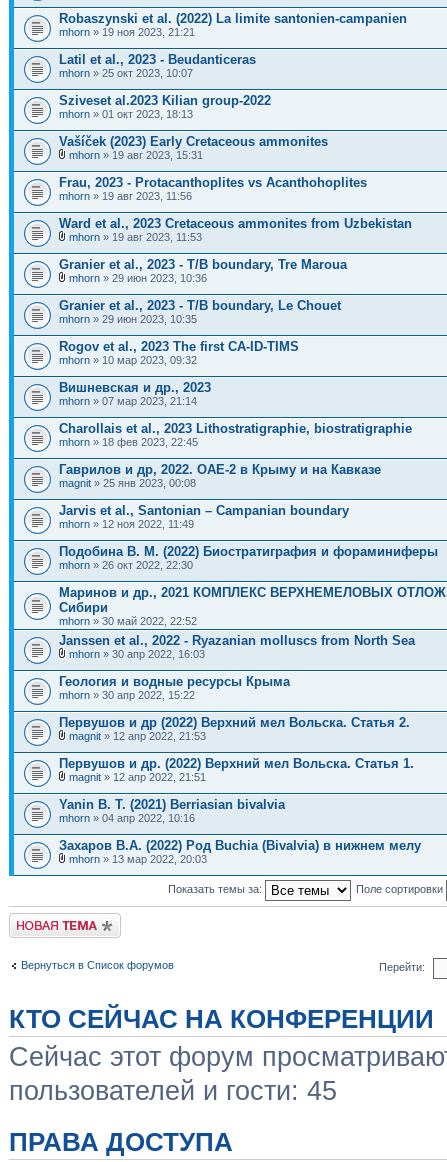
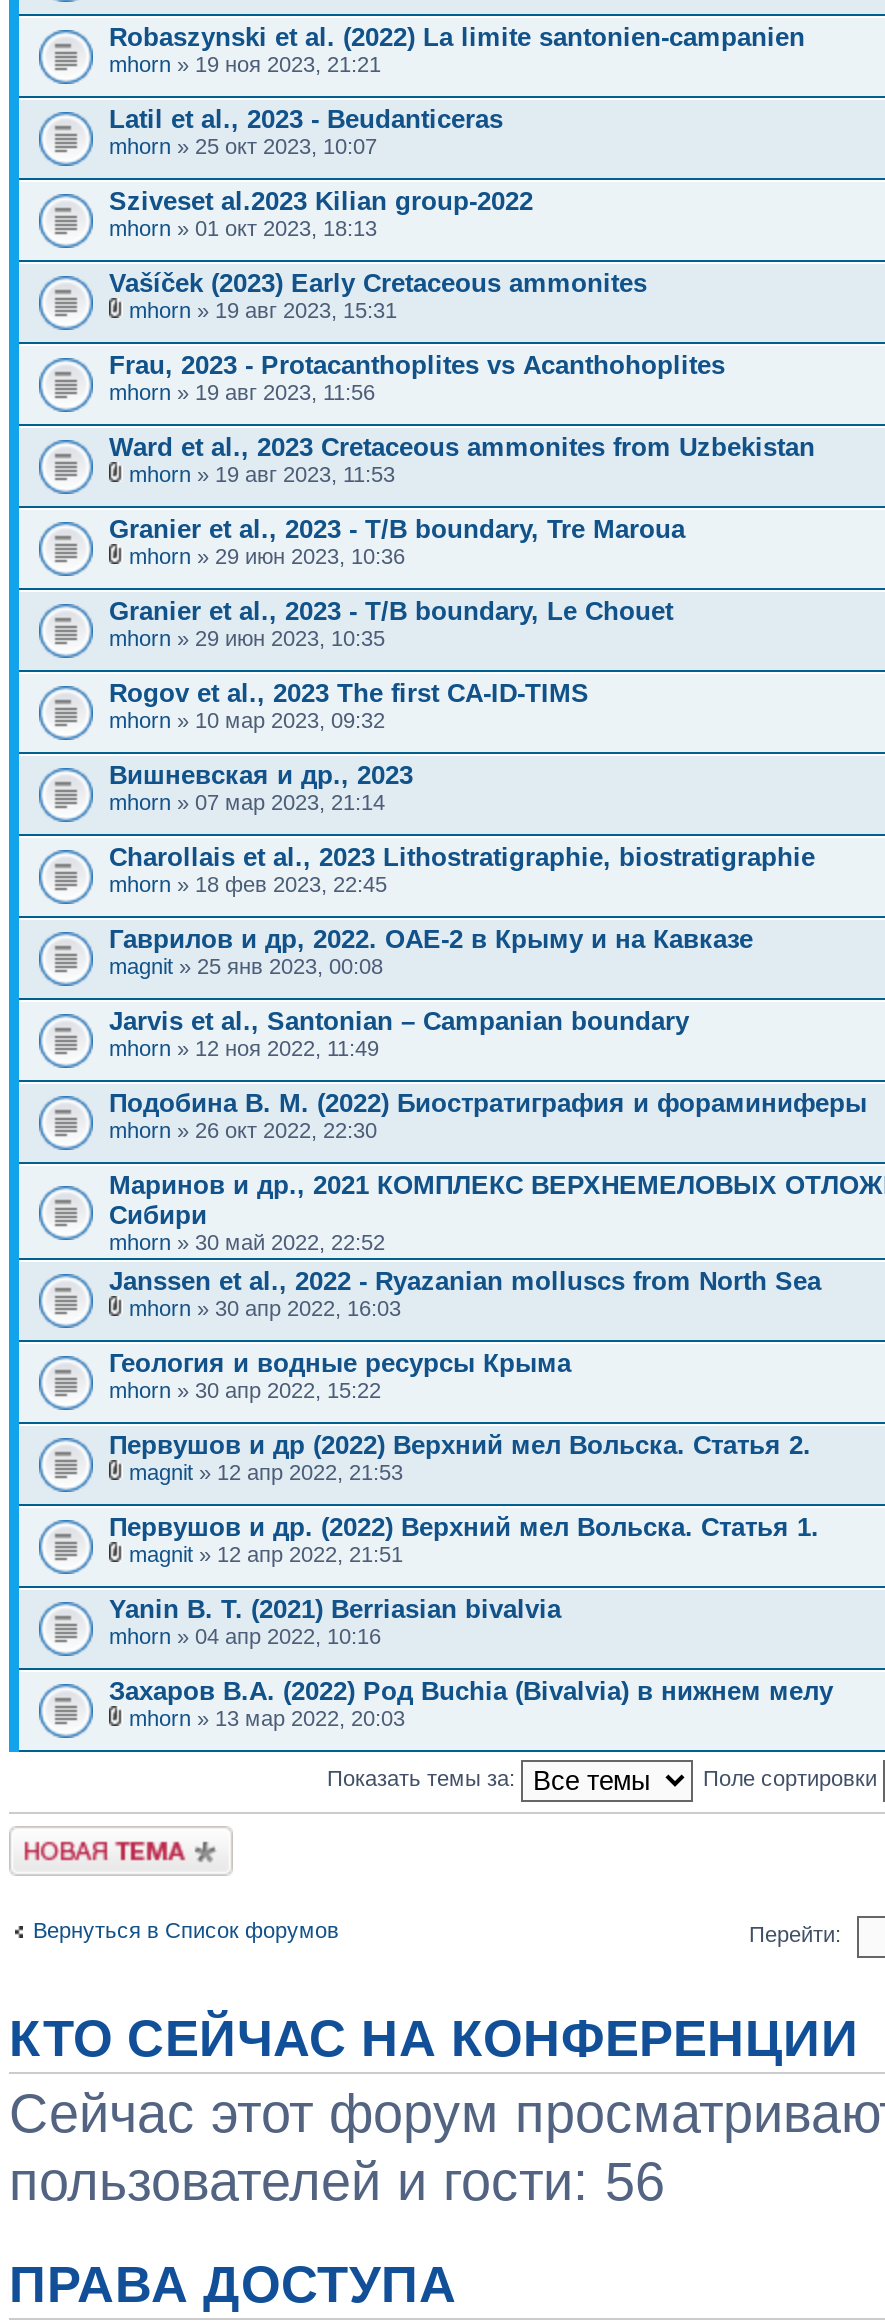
[9,1076,337,1106] пользователей и гости: 45 -> [9,2152,665,2212] пользователей и гости: 56

